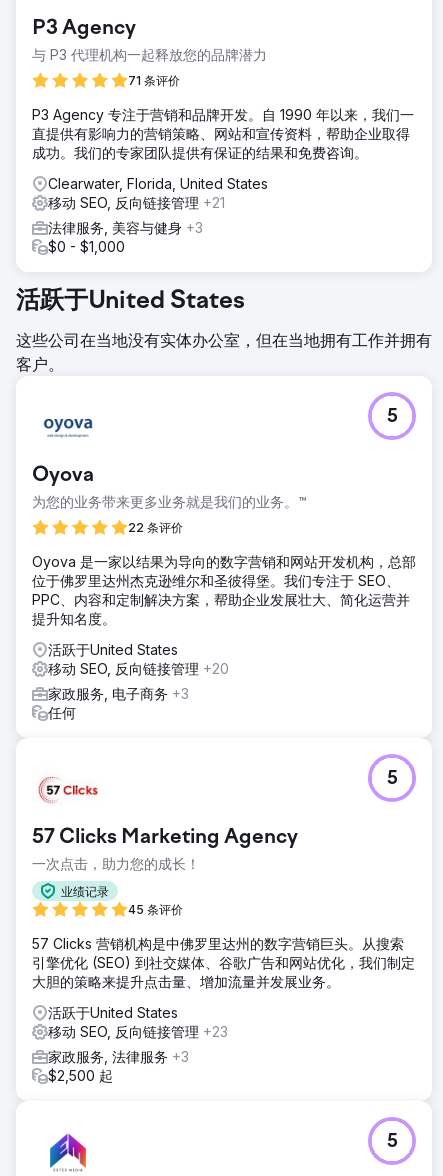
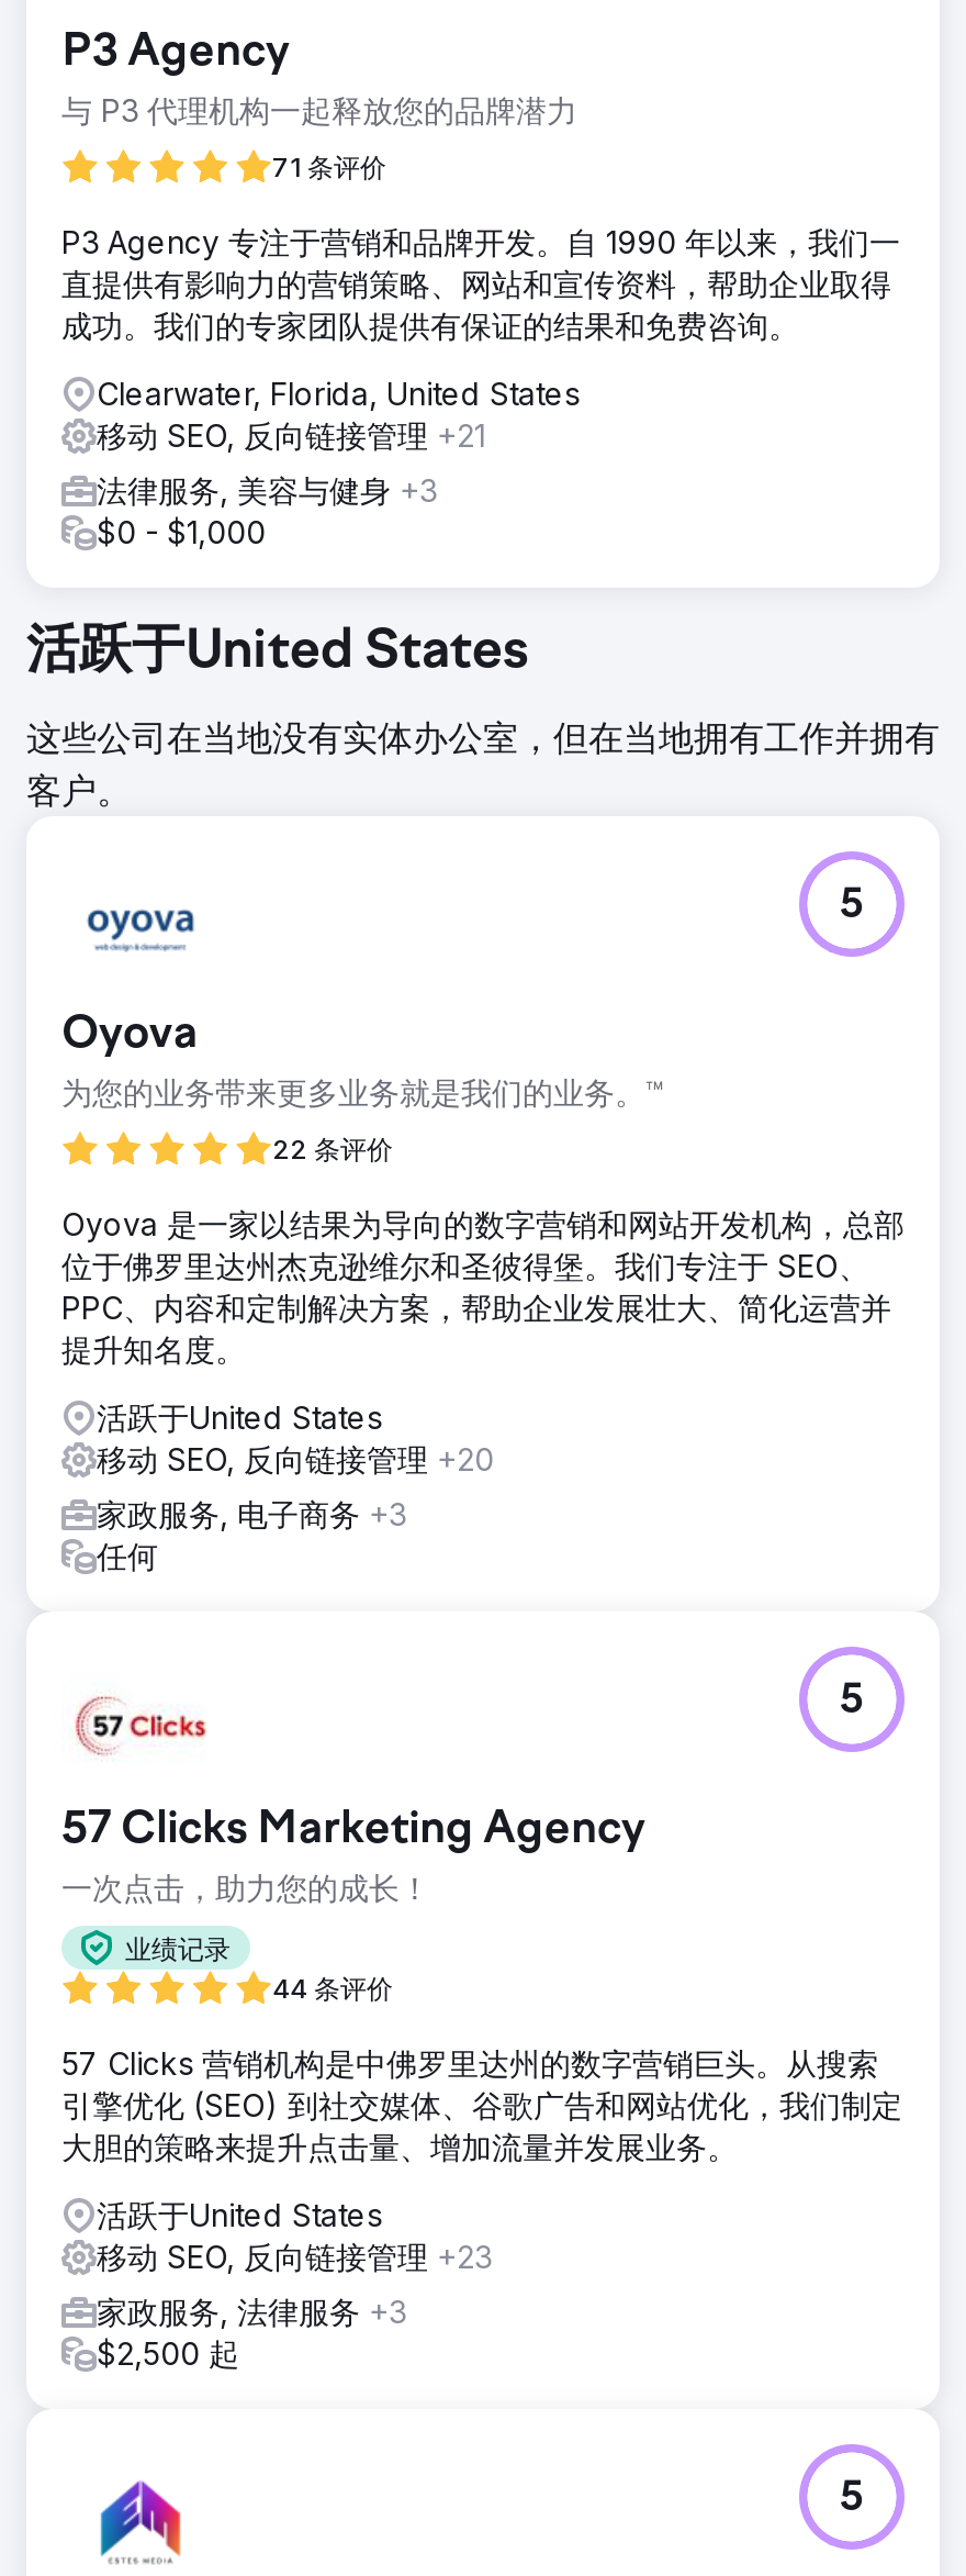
[128,902,183,917] 45 条评价 -> [272,1972,393,2005] 44 条评价

